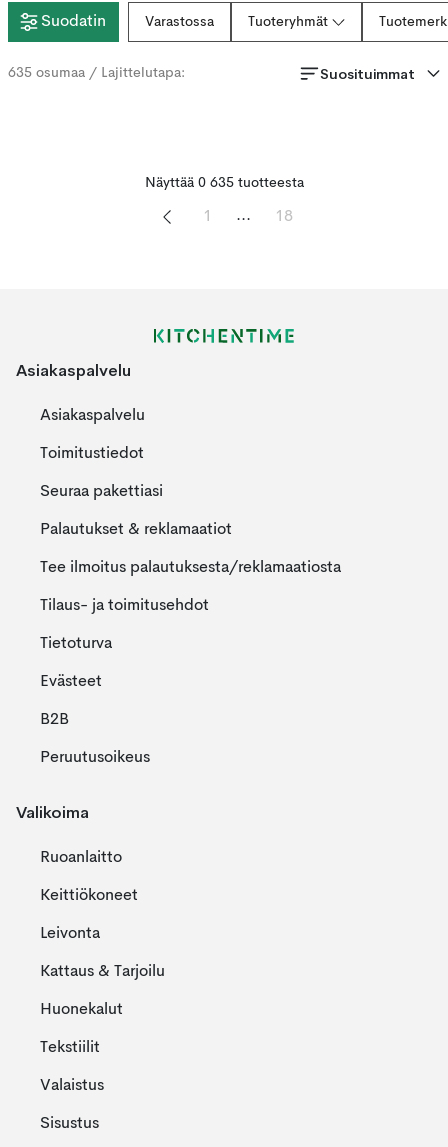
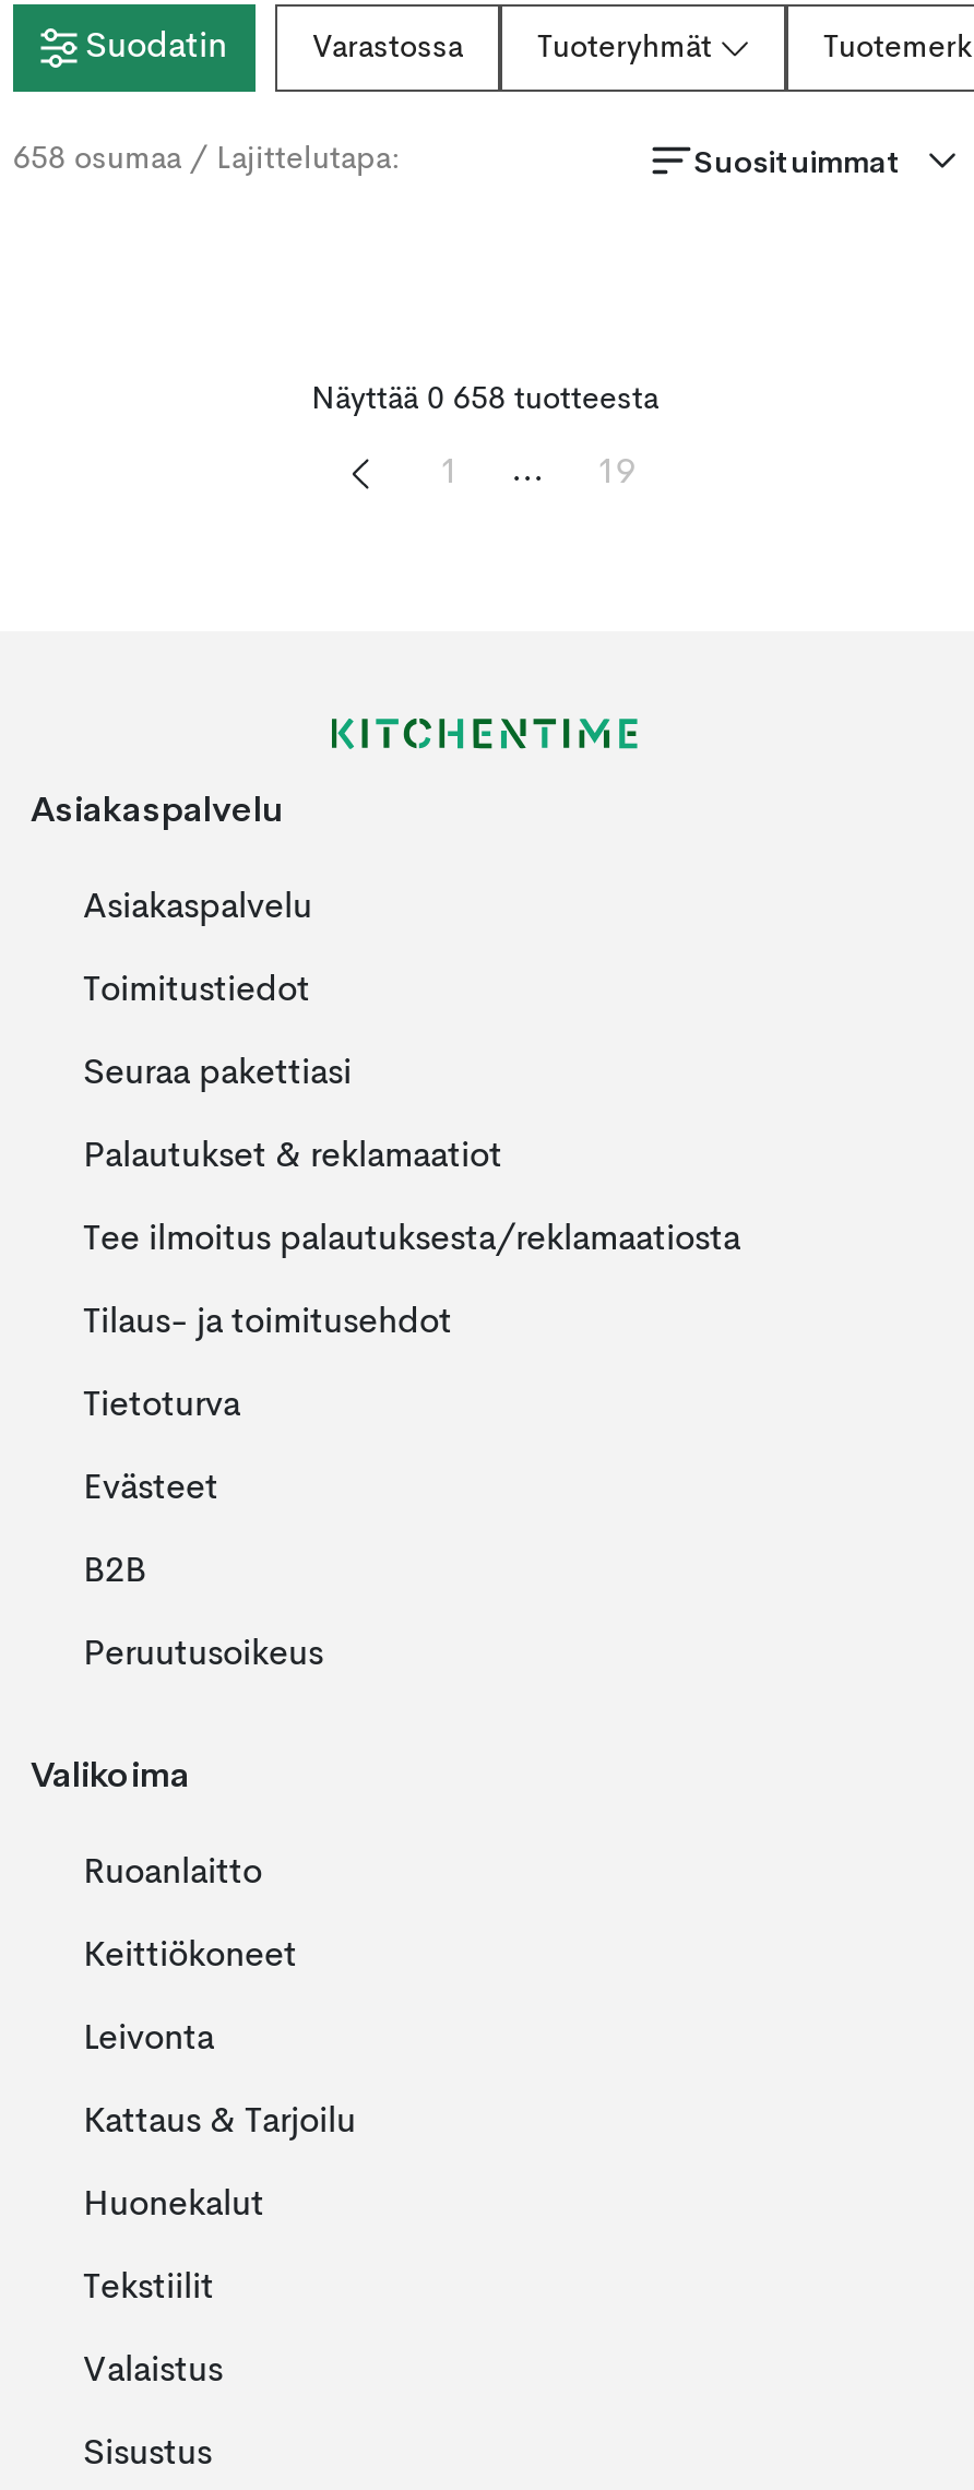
[8,66,185,80] 635 osumaa / Lajittelutapa: -> [13,144,400,175] 658 osumaa / Lajittelutapa:
[144,176,303,190] Näyttää 0 635 tuotteesta -> [311,384,658,415] Näyttää 0 658 tuotteesta
[275,209,293,225] 18 -> [596,456,636,491] 19

